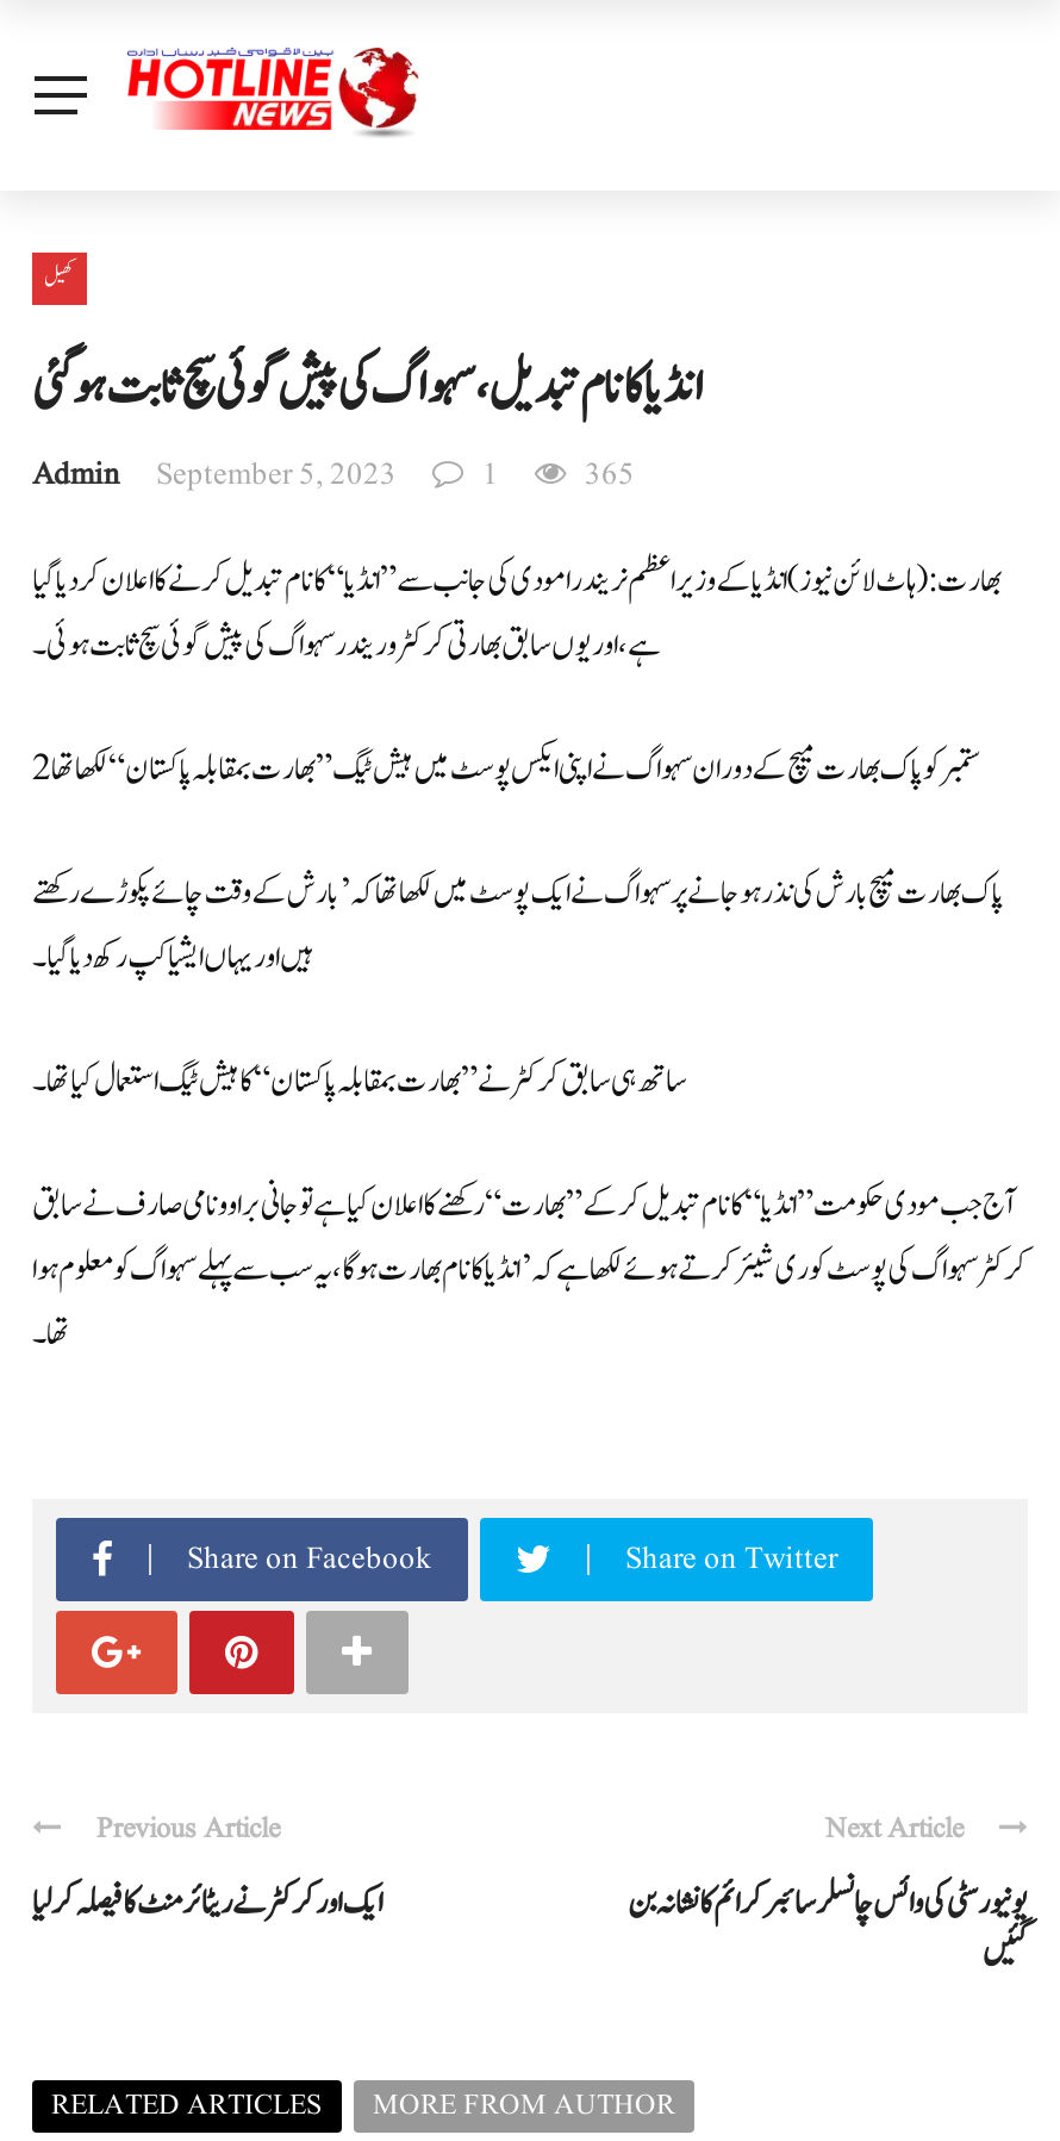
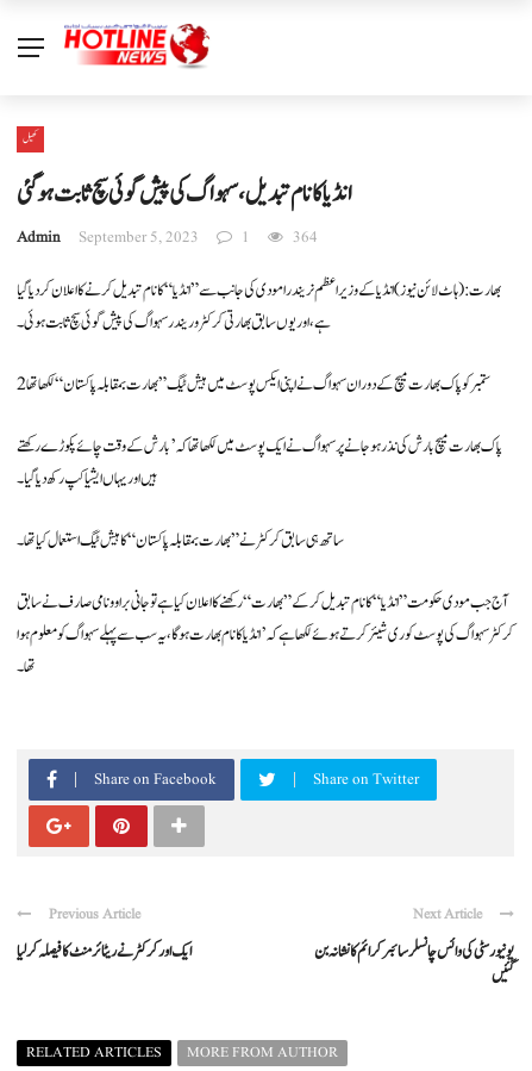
[32,453,635,498] Admin September 5, 2023 1 365 -> [17,226,318,249] Admin September 5, 2023 1 364

